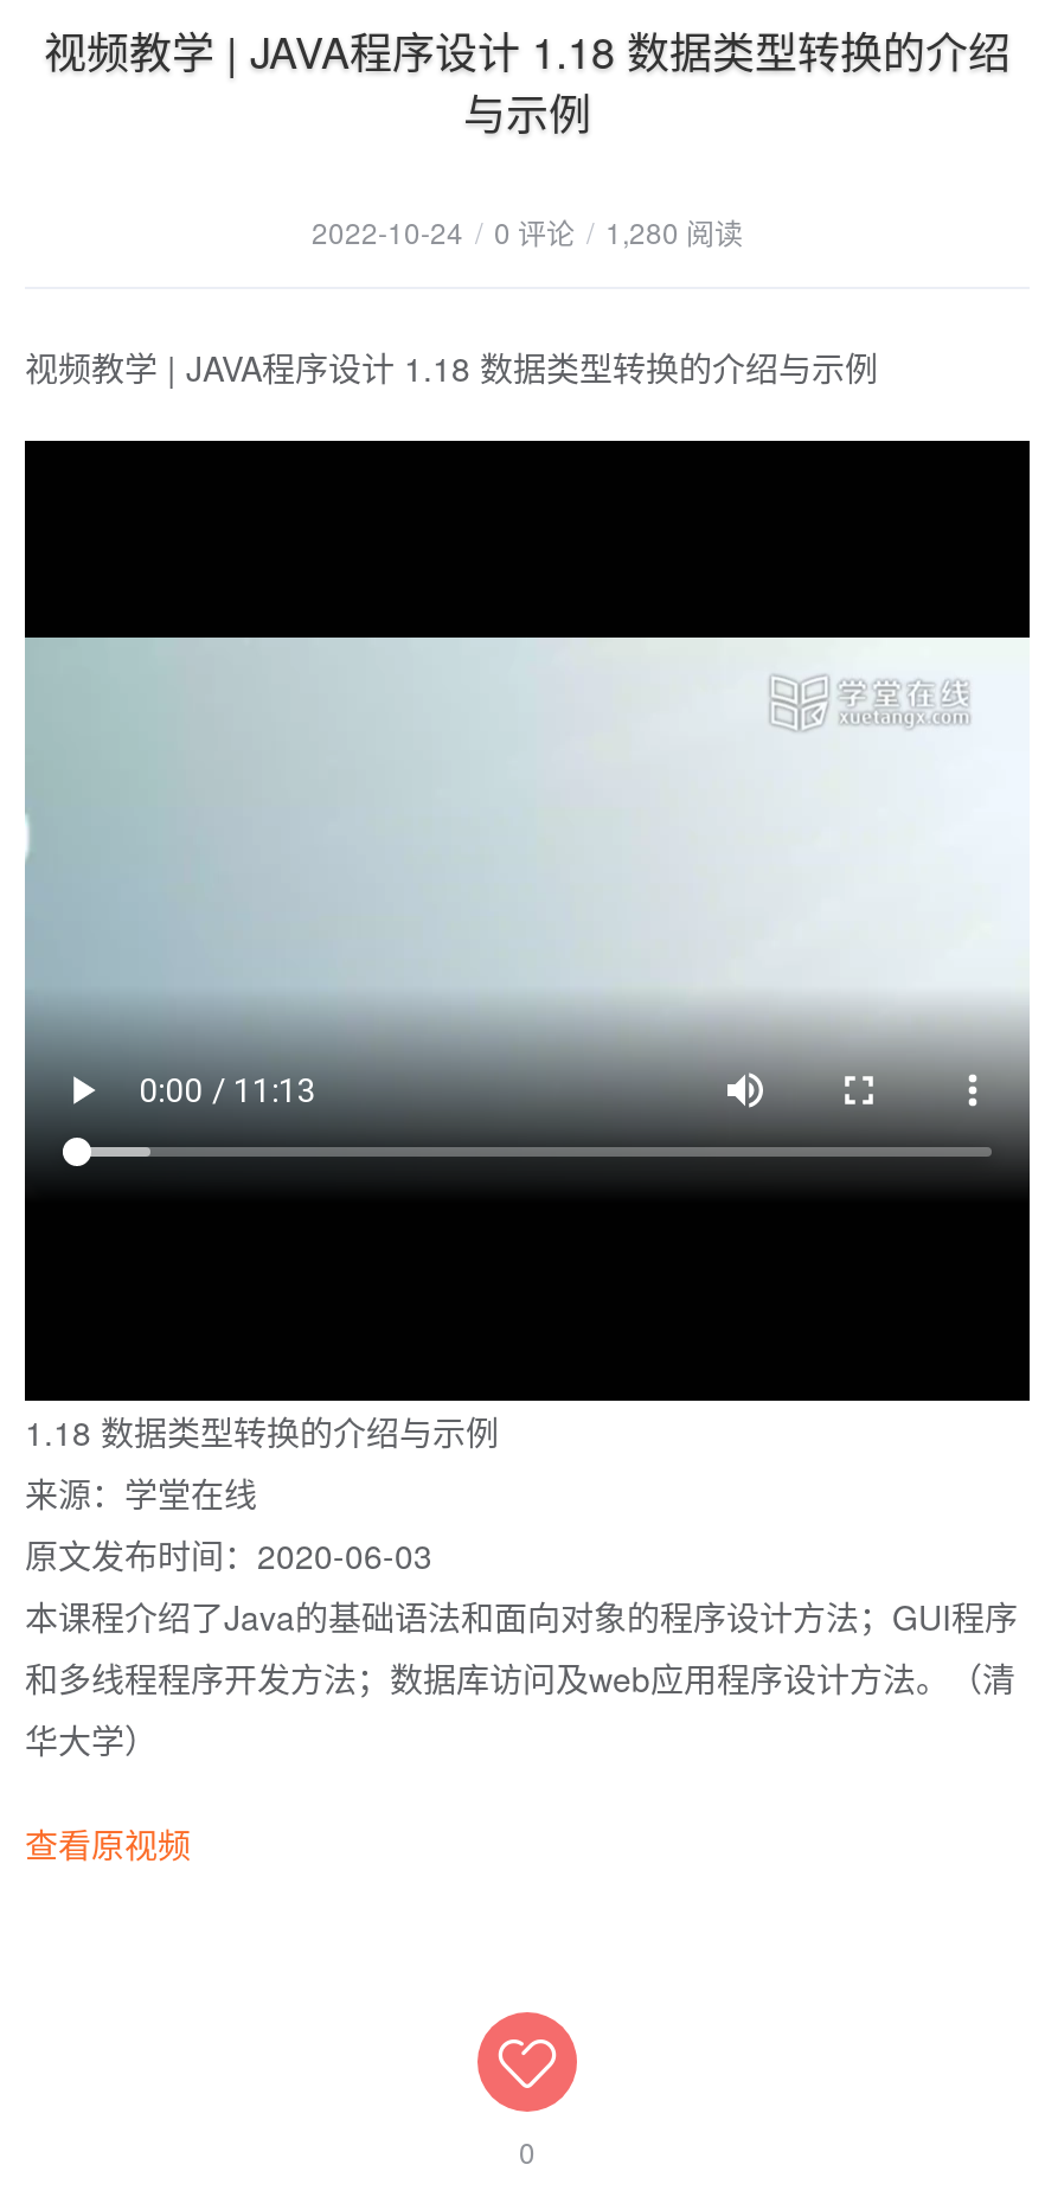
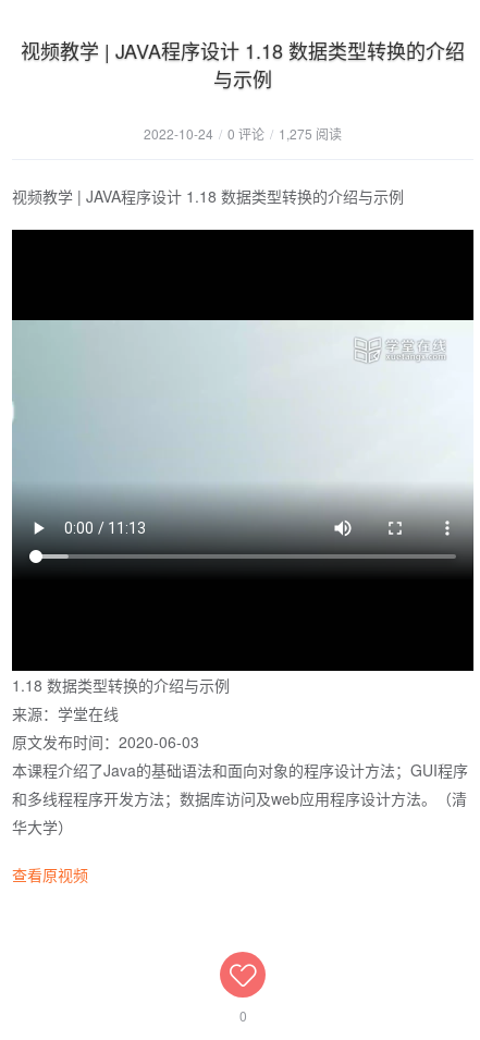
[312,211,743,251] 2022-10-24 / 0 评论 / 1,280 阅读 -> [144,124,342,143] 2022-10-24 / 0 评论 / 1,275 阅读

